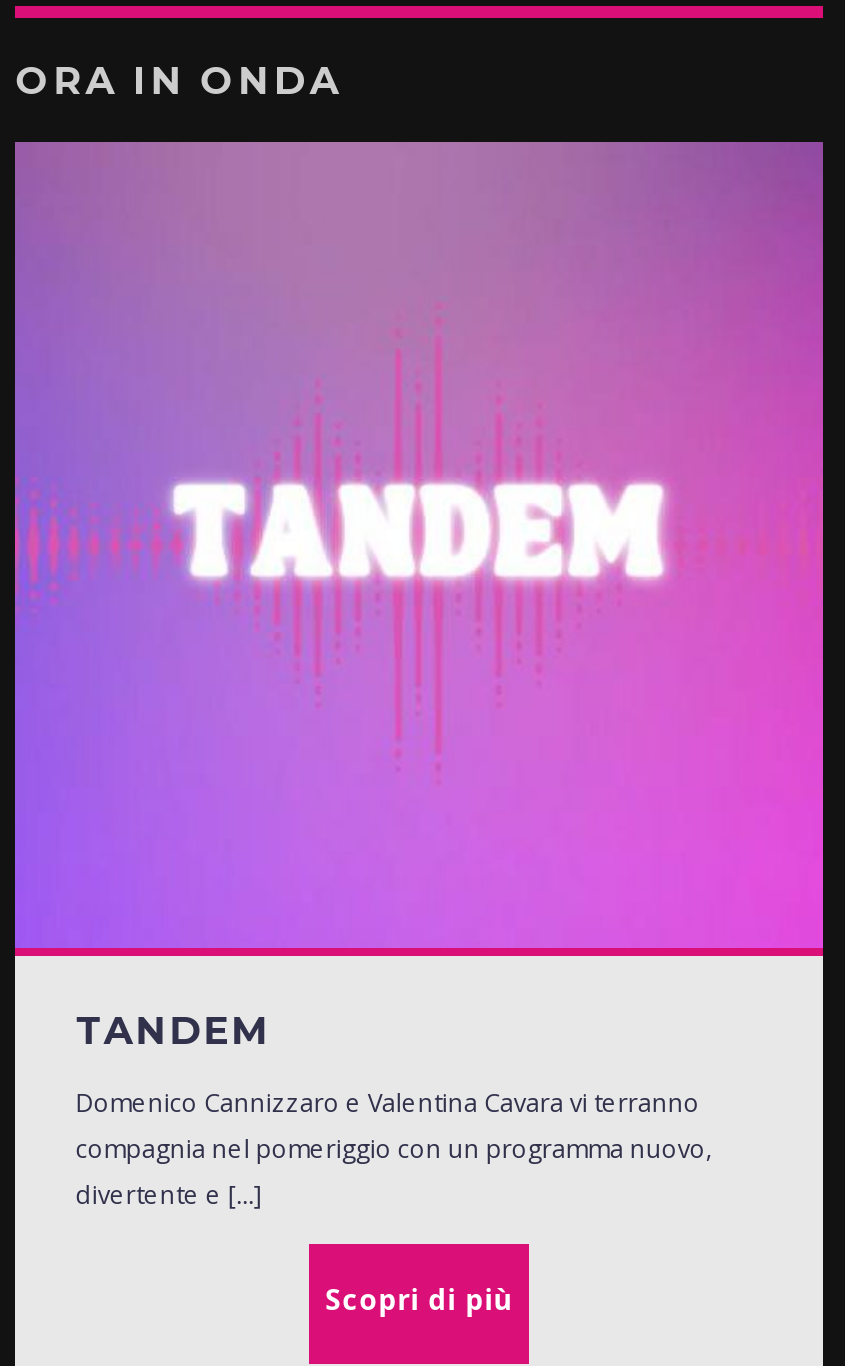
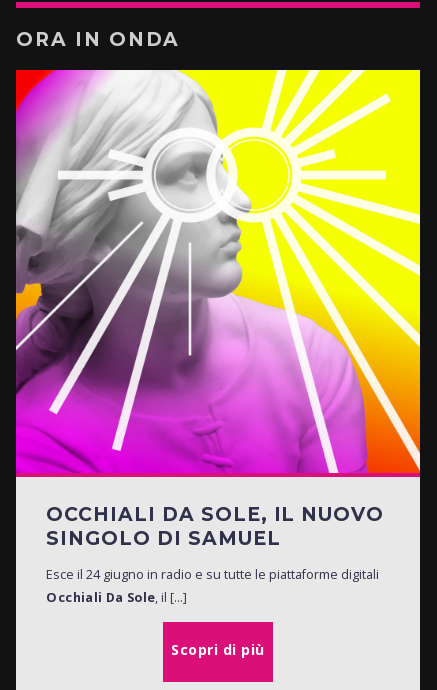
[13,140,825,1054] [image] | TANDEM -> [15,69,421,550] [image] | OCCHIALI DA SOLE, IL NUOVO | SINGOLO DI SAMUEL
[76,1087,712,1213] Domenico Cannizzaro e Valentina Cavara vi terranno | compagnia nel pomeriggio con un programma nuovo, | divertente e [...] -> [46,566,379,606] Esce il 24 giugno in radio e su tutte le piattaforme digitali | Occhiali Da Sole, il [...]

